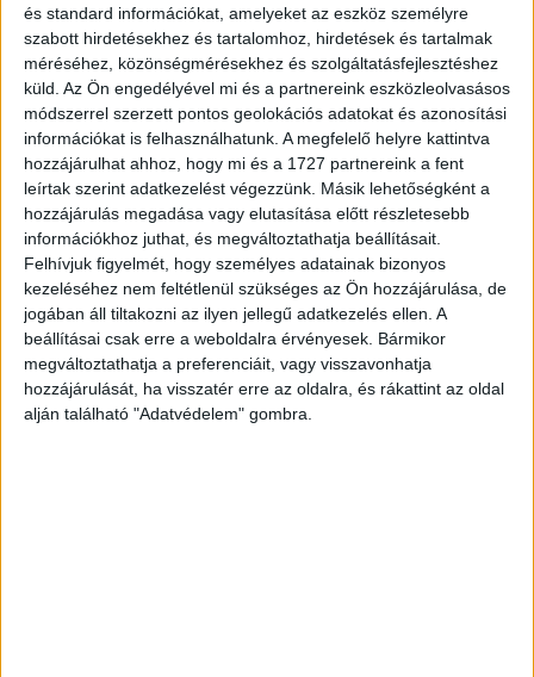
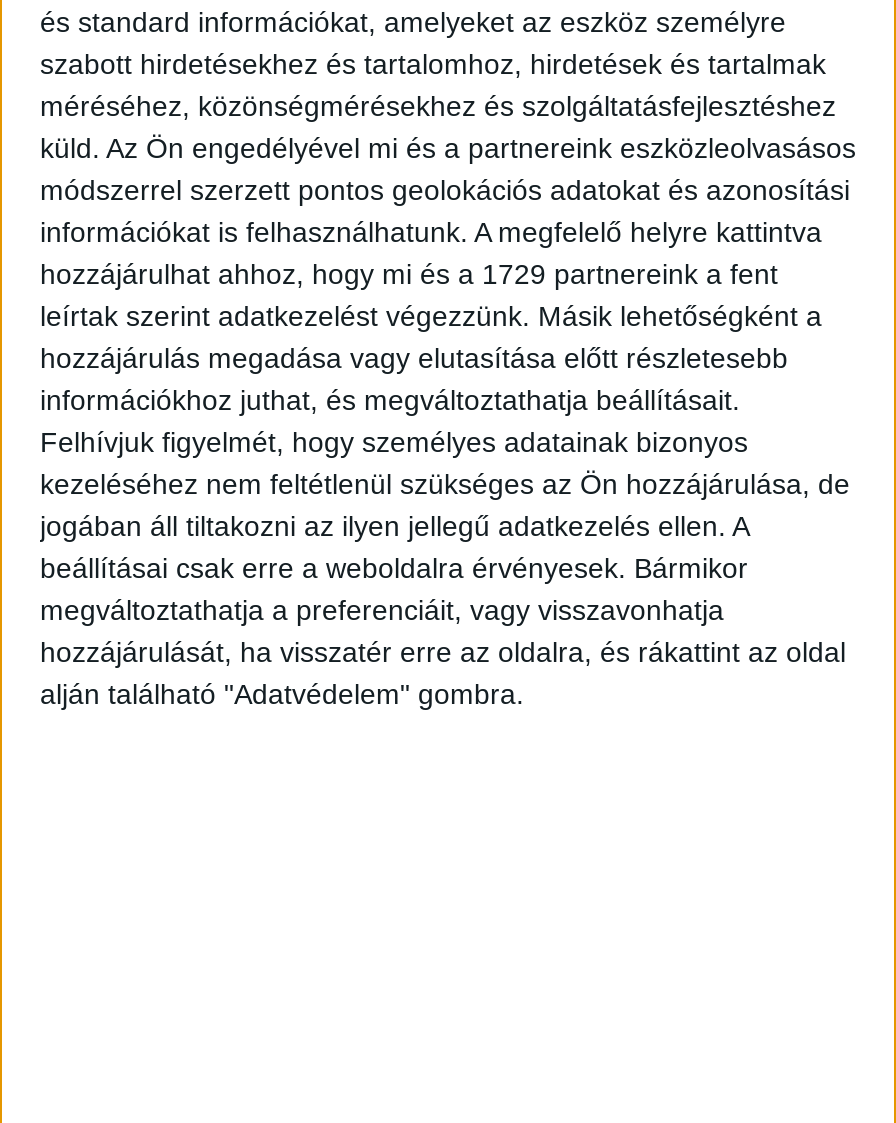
[24,154,464,173] hozzájárulhat ahhoz, hogy mi és a 1727 partnereink a fent -> [40,258,778,290] hozzájárulhat ahhoz, hogy mi és a 1729 partnereink a fent

